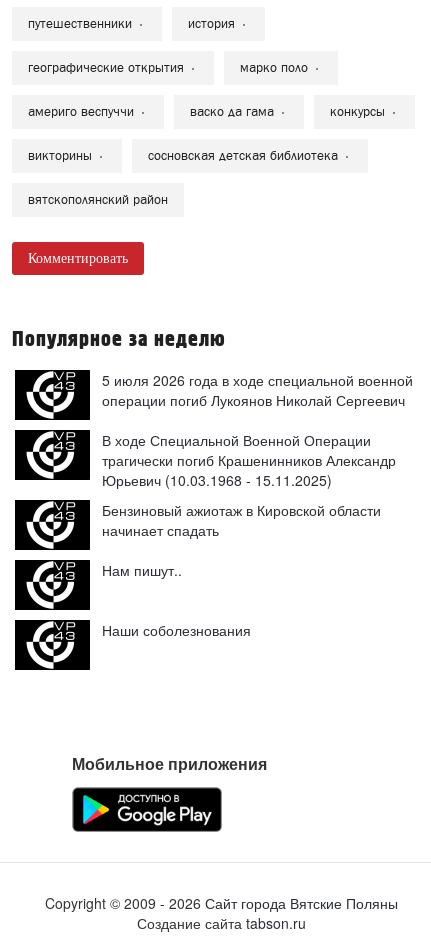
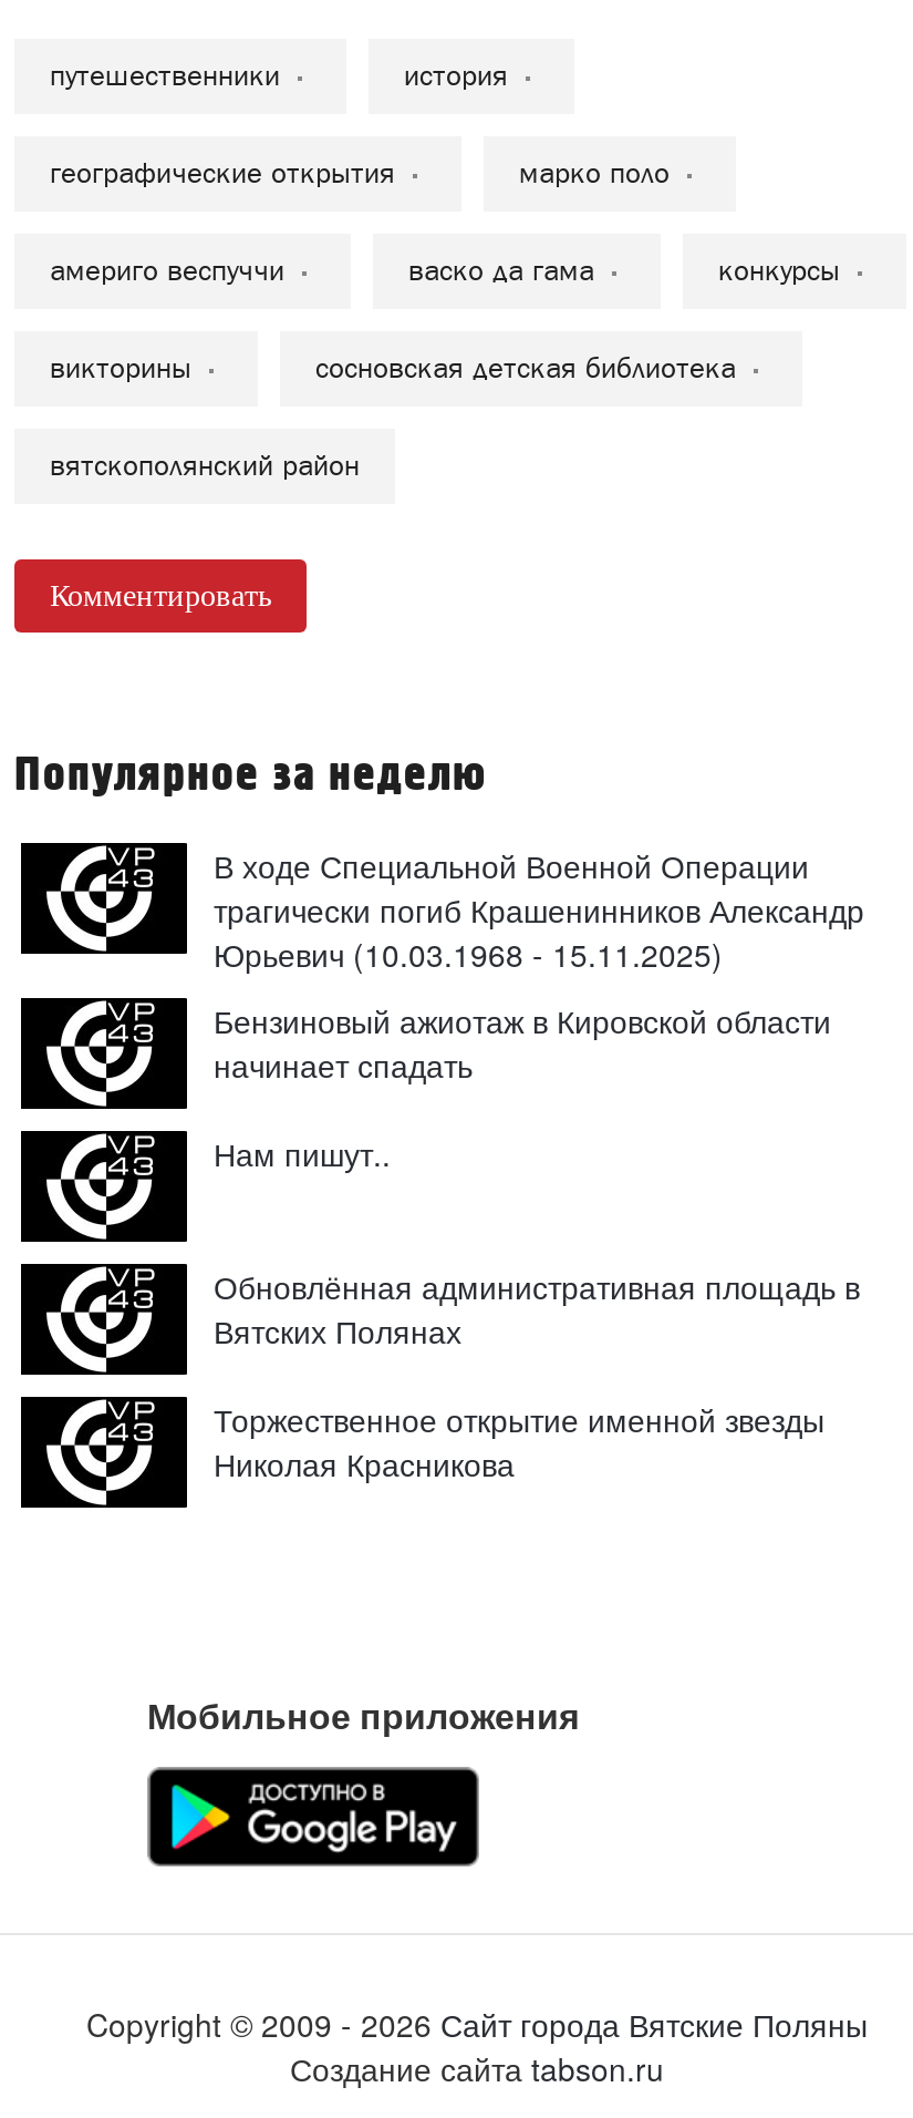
[102,370,413,410] 5 июля 2026 года в ходе специальной военной | операции погиб Лукоянов Николай Сергеевич -> none
moved [102,430,396,580] -> [214,843,864,1175]: В ходе Специальной Военной Операции | трагически погиб Крашенинников Александр | Юрьевич (10.03.1968 - 15.11.2025) | Бензиновый ажиотаж в Кировской области | начинает спадать | Нам пишут..
[102,620,251,640] Наши соболезнования -> [214,1264,860,1485] Обновлённая административная площадь в | Вятских Полянах | Торжественное открытие именной звезды | Николая Красникова

